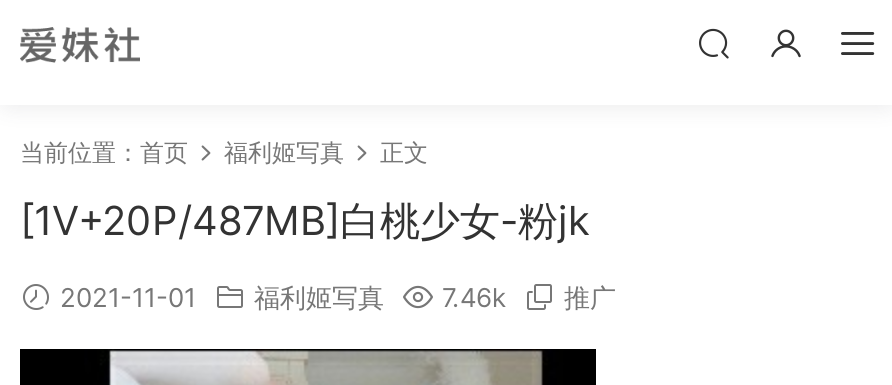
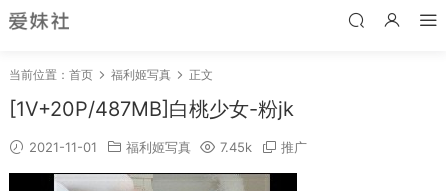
[52,281,616,313] 2021-11-01 福利姬写真 7.46k 推广 -> [25,139,307,155] 2021-11-01 福利姬写真 7.45k 推广

